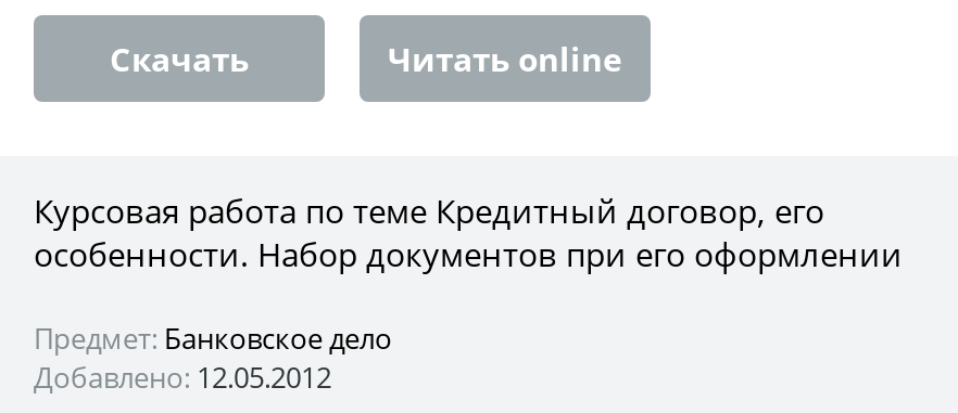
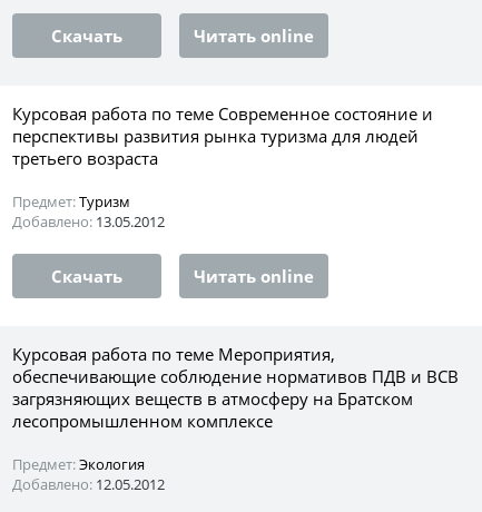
[34,188,903,357] Курсовая работа по теме Кредитный договор, его | особенности. Набор документов при его оформлении | Предмет: Банковское дело -> [12,102,459,474] Курсовая работа по теме Современное состояние и | перспективы развития рынка туризма для людей | третьего возраста | Предмет: Туризм | Добавлено: 13.05.2012 | Скачать | Читать online | Курсовая работа по теме Мероприятия, | обеспечивающие соблюдение нормативов ПДВ и ВСВ | загрязняющих веществ в атмосферу на Братском | лесопромышленном комплексе | Предмет: Экология

